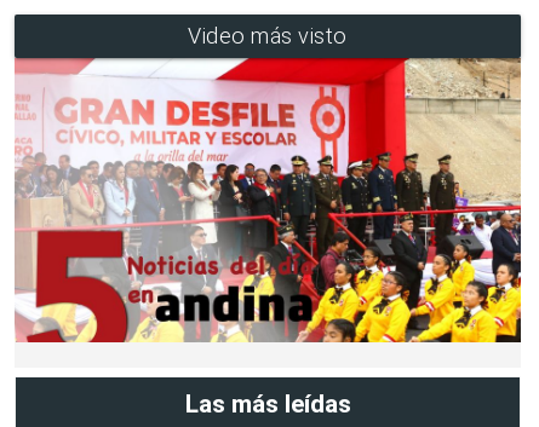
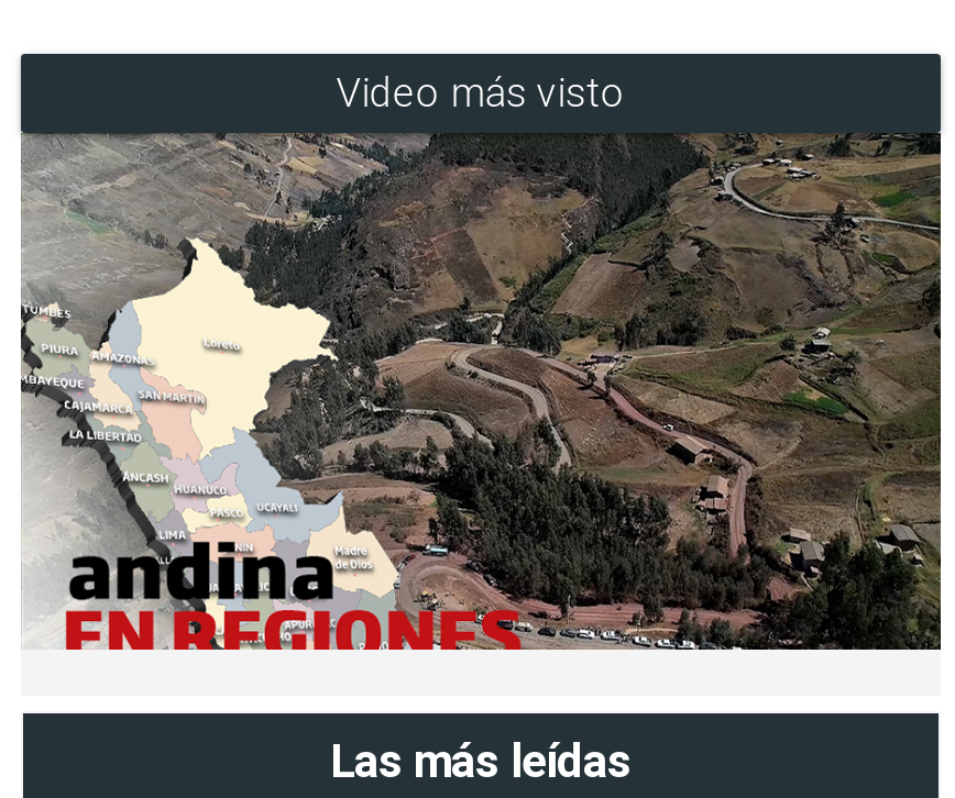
[15,57,522,344] [image] -> [19,133,943,652] [image]

